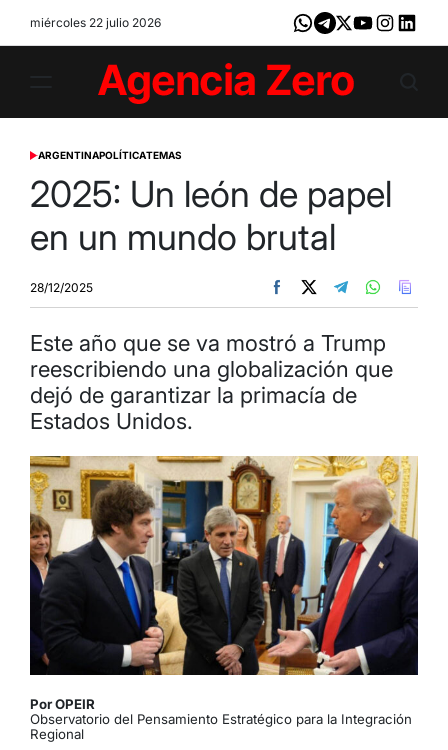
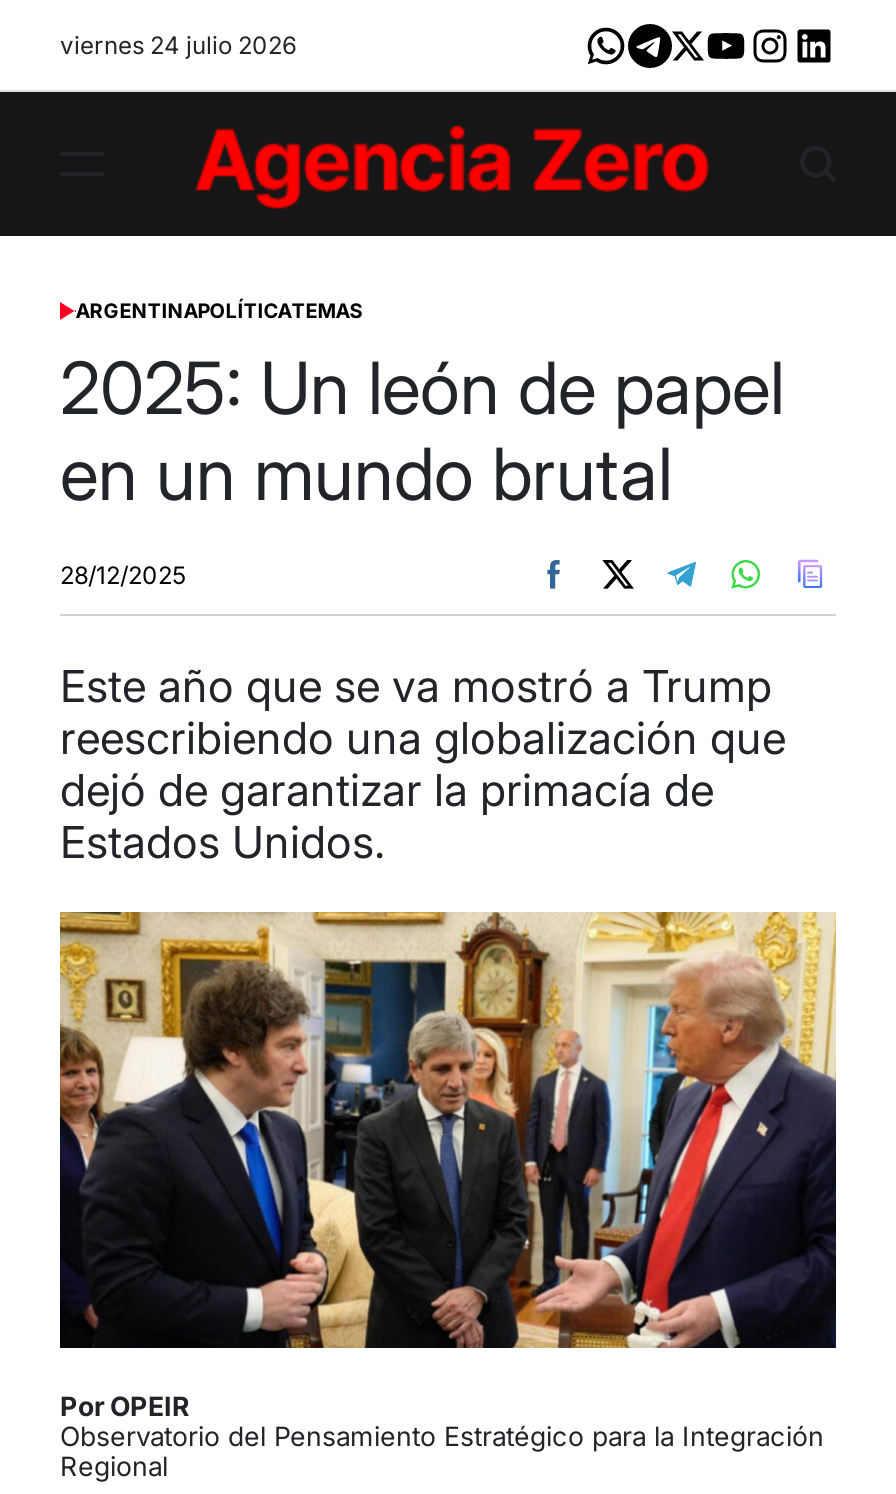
[30,14,161,29] miércoles 22 julio 2026 -> [60,29,296,59] viernes 24 julio 2026

